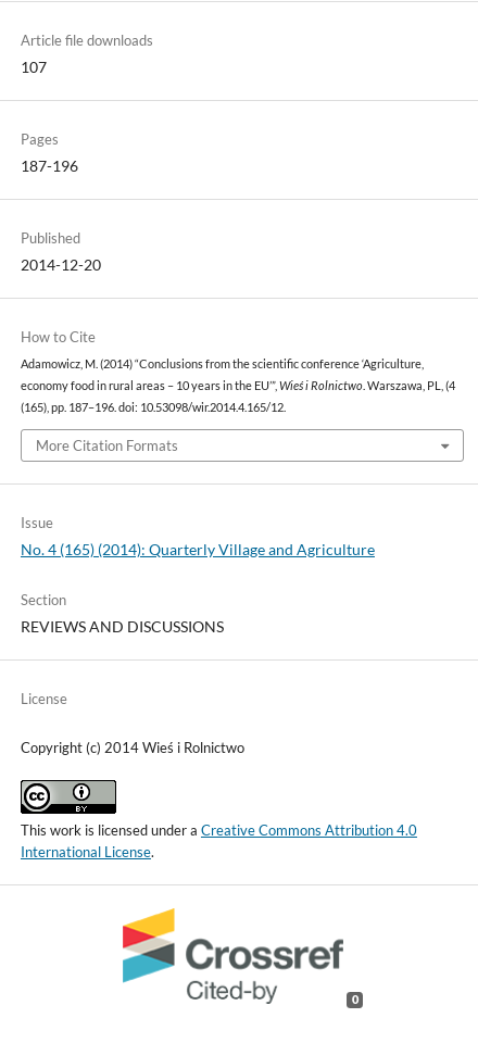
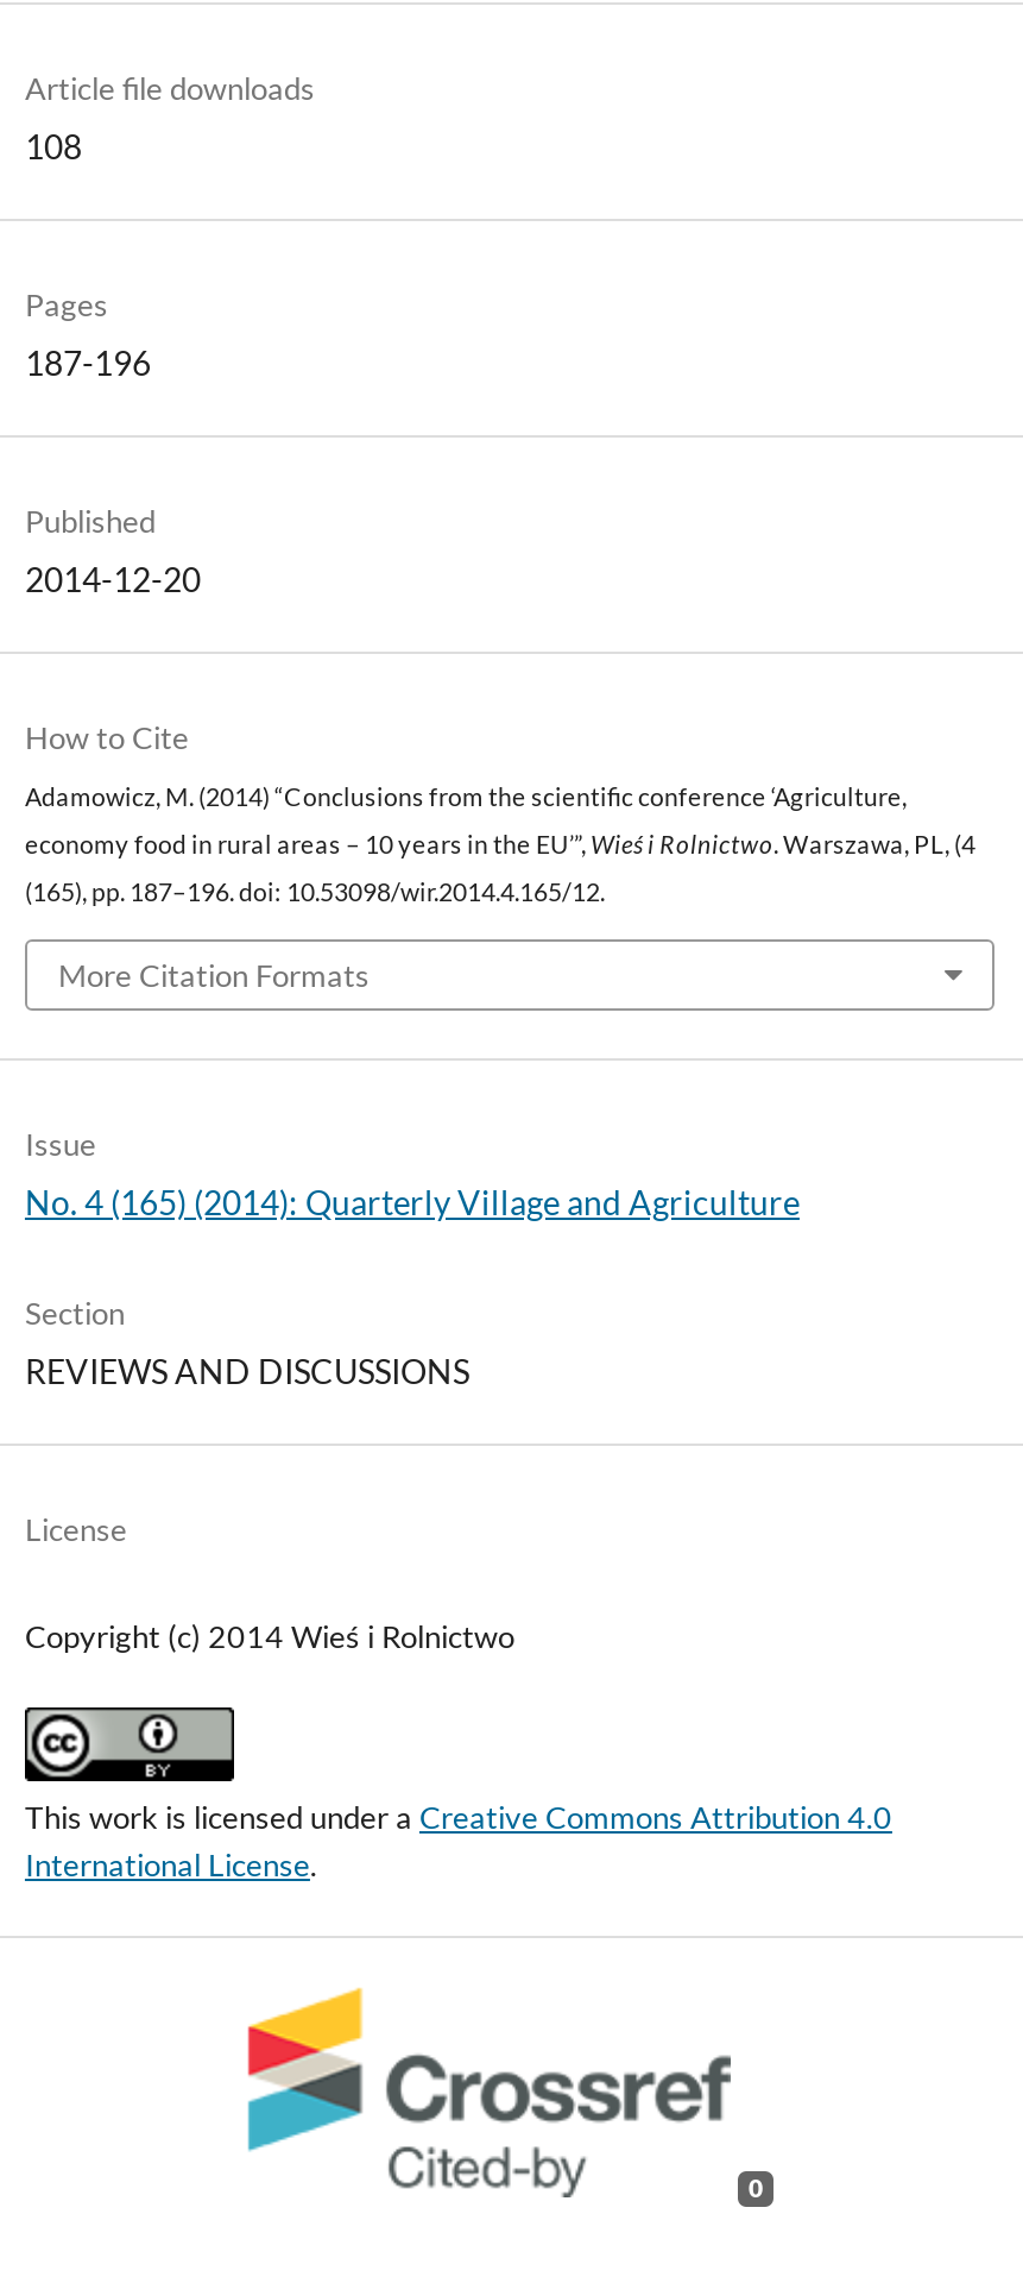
[21,57,47,76] 107 -> [25,126,82,166] 108

